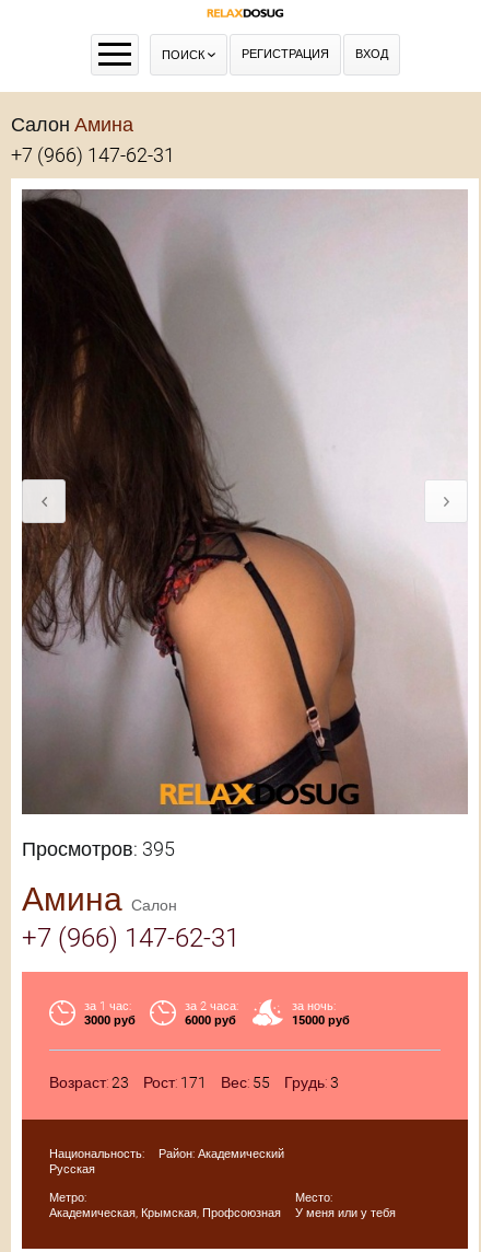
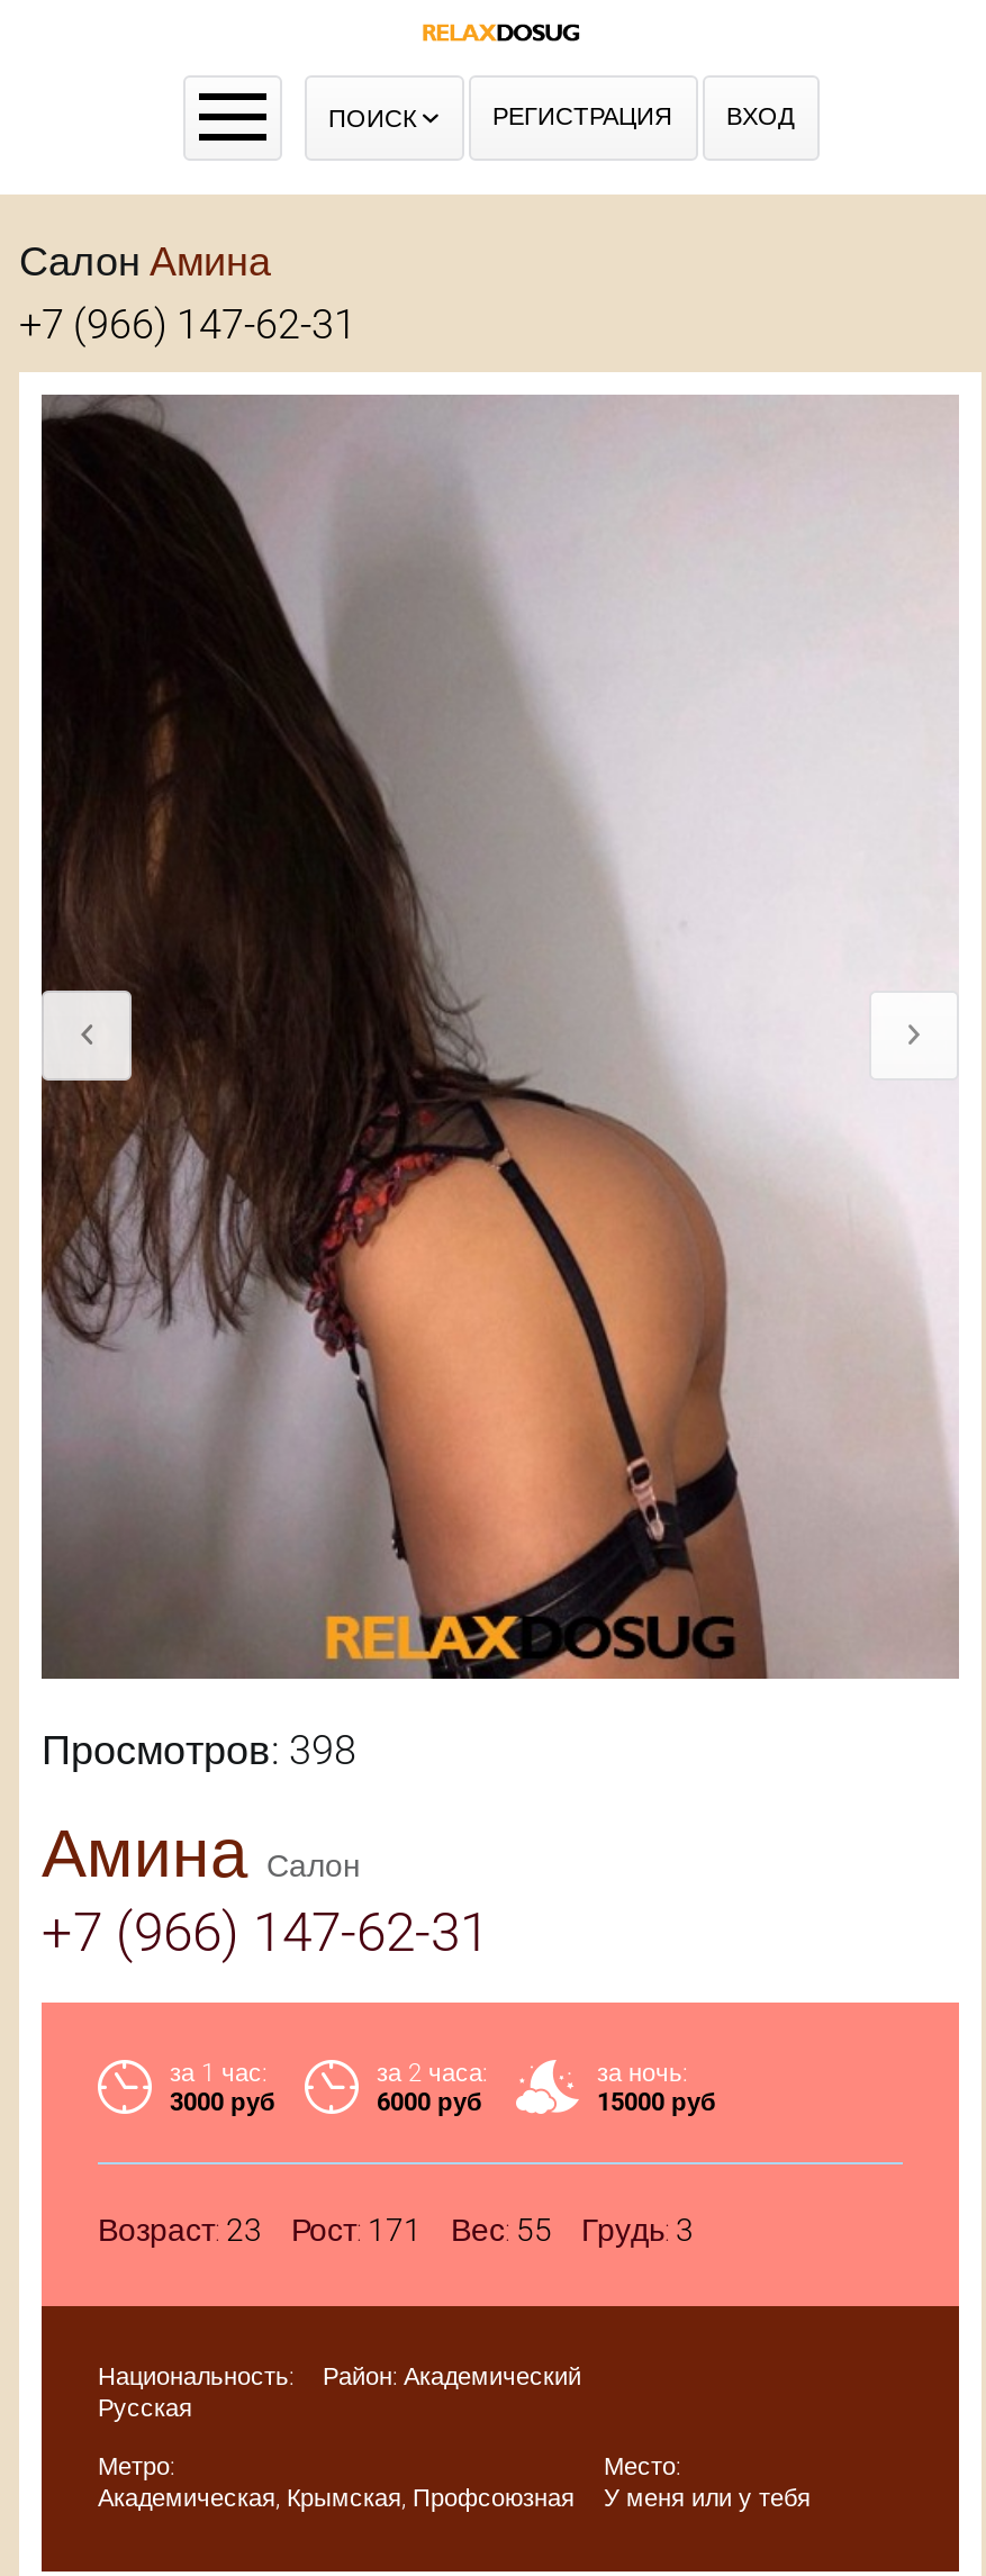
[22,837,175,860] Просмотров: 395 -> [42,1726,356,1773] Просмотров: 398

